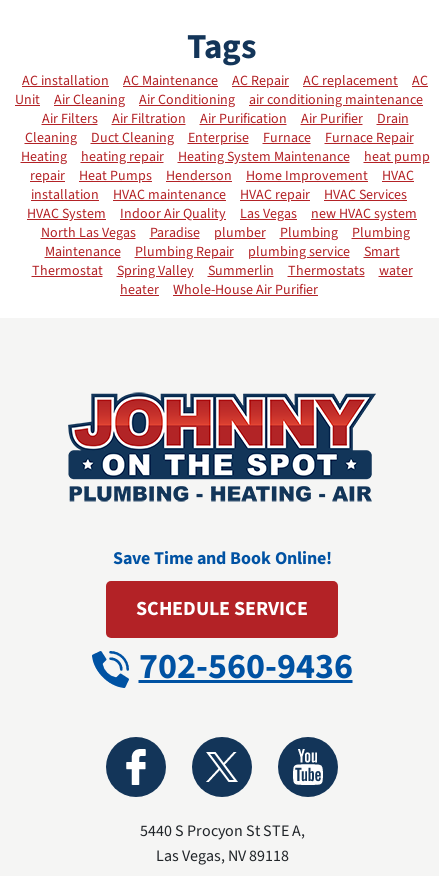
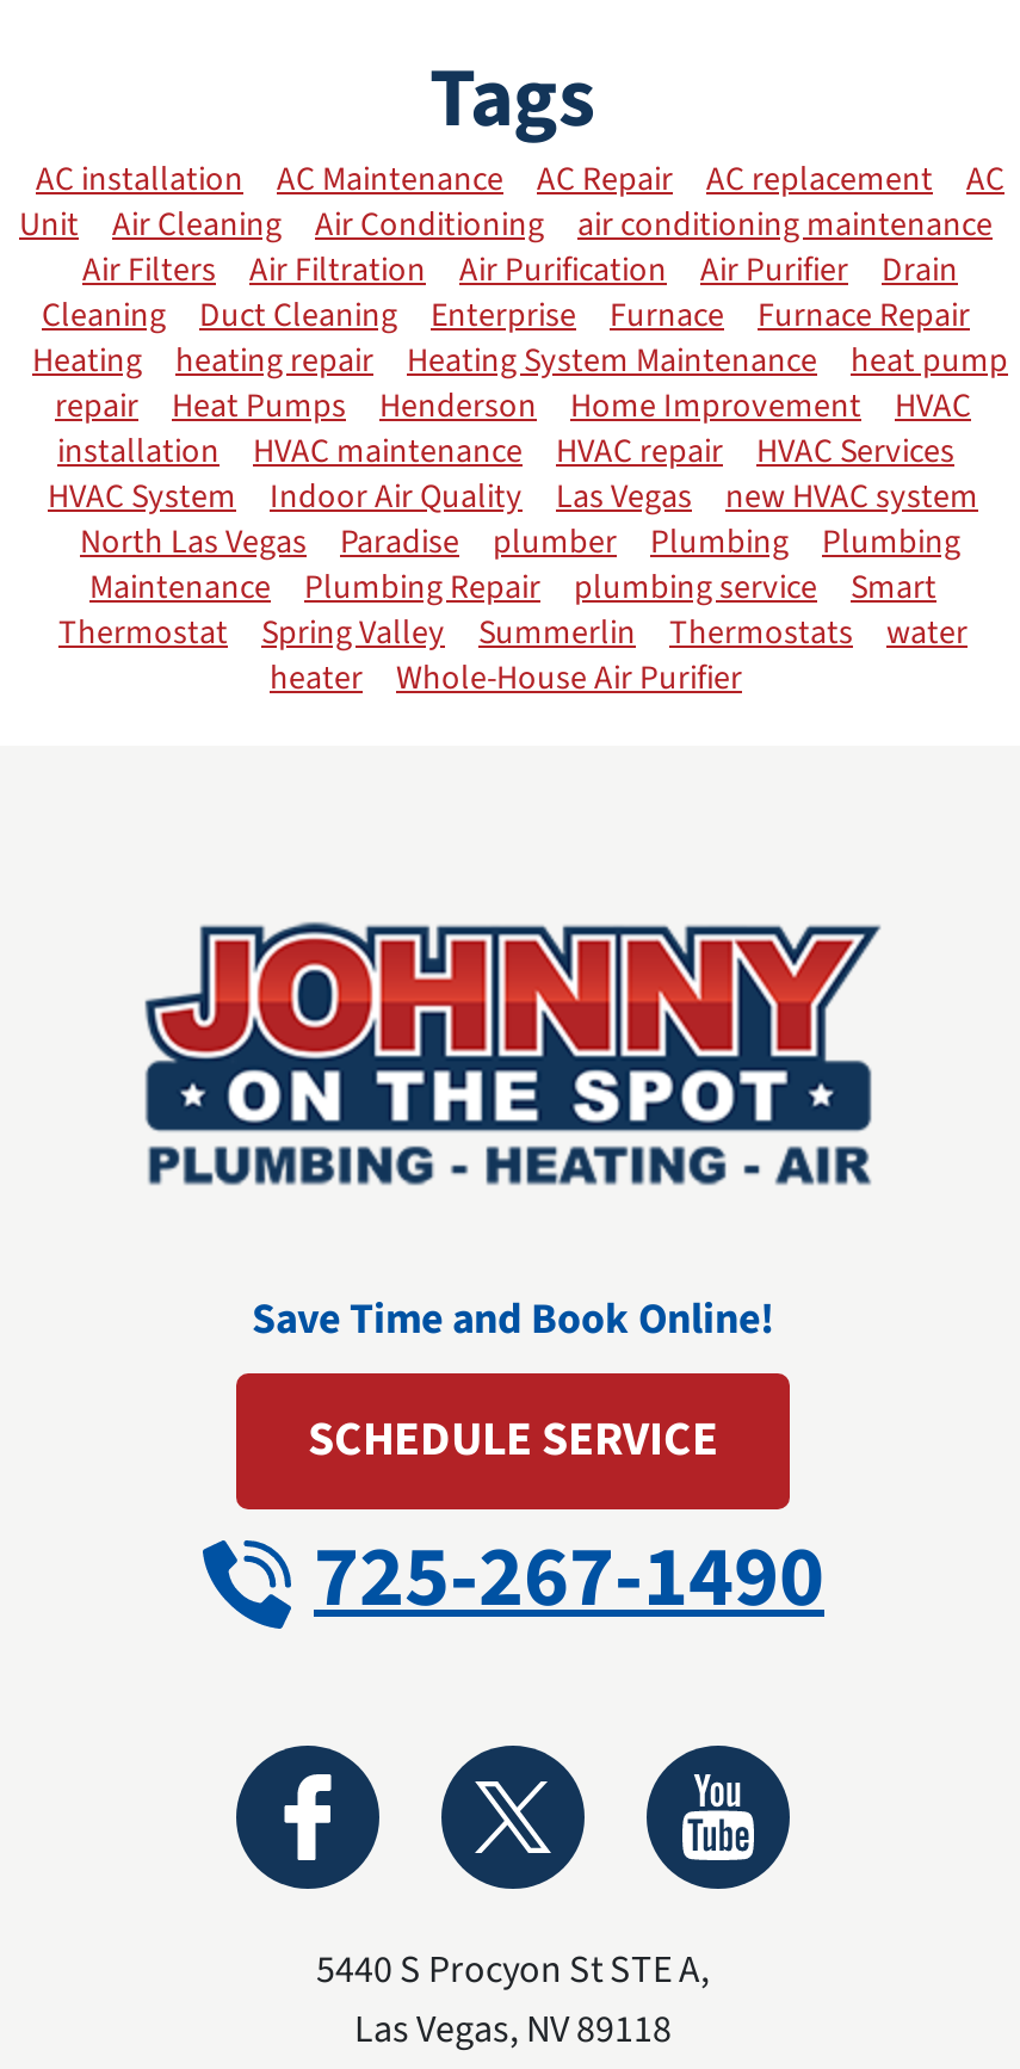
[138,641,352,692] 702-560-9436 -> [314,1516,824,1638] 725-267-1490

